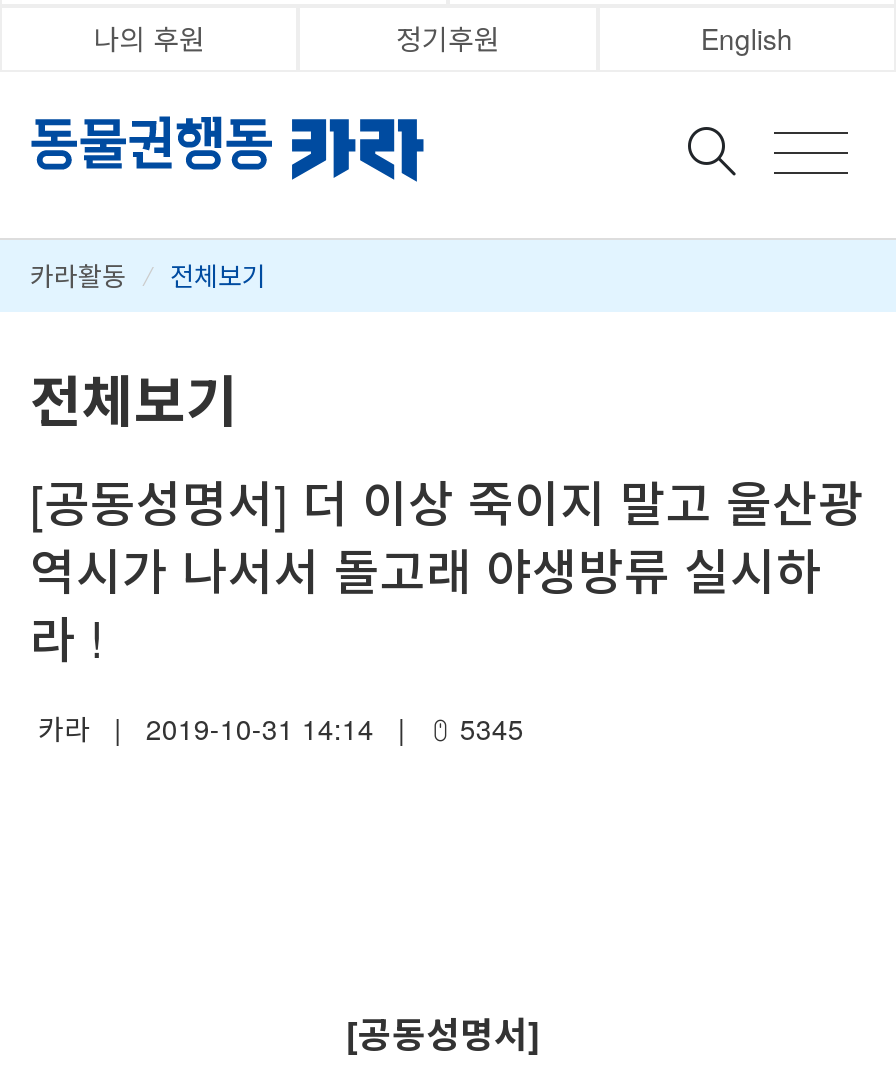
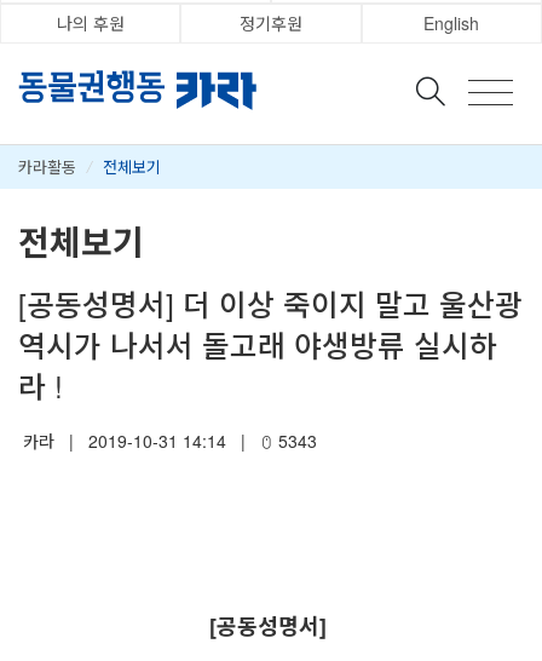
[452,708,524,748] 5345 -> [273,429,317,453] 5343

